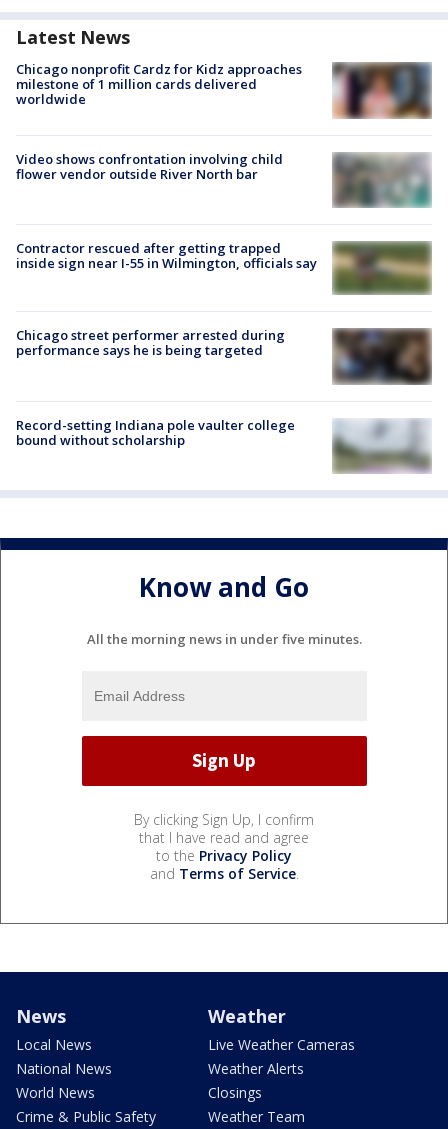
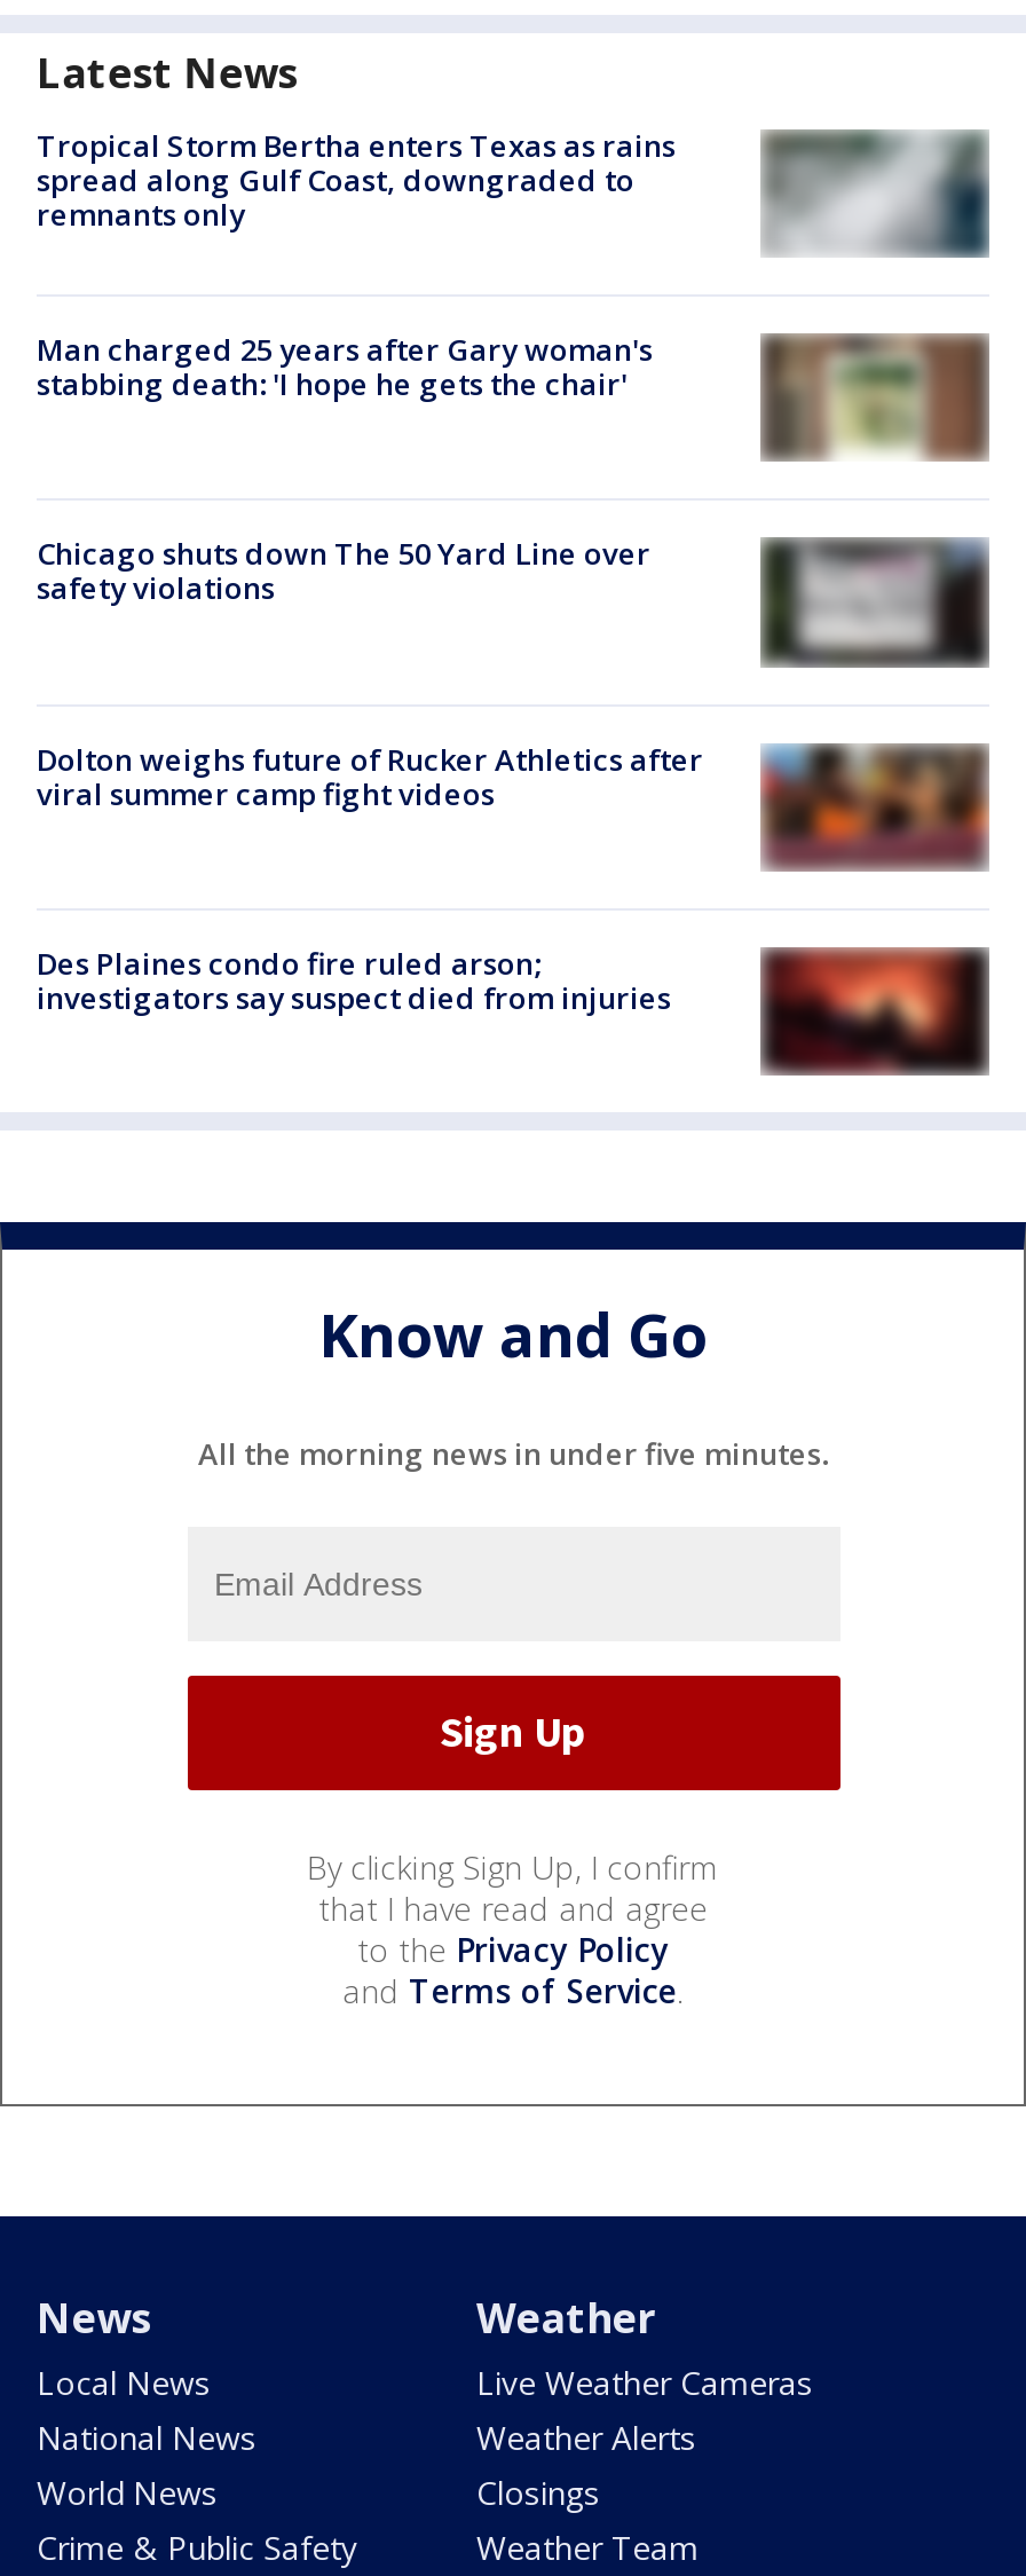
[16,60,432,119] [image] | Chicago nonprofit Cardz for Kidz approaches | milestone of 1 million cards delivered | worldwide -> [37,124,987,259] [image] | Tropical Storm Bertha enters Texas as rains | spread along Gulf Coast, downgraded to | remnants only
[16,150,283,183] Video shows confrontation involving child | flower vendor outside River North bar -> [37,329,653,405] Man charged 25 years after Gary woman's | stabbing death: 'I hope he gets the chair'
[335,153,432,208] [image] -> [765,334,989,463] [image]
[16,239,317,272] Contractor rescued after getting trapped | inside sign near I-55 in Wilmington, officials say -> [37,533,650,609] Chicago shuts down The 50 Yard Line over | safety violations
[332,244,432,294] [image] -> [760,541,989,667] [image]
[16,326,285,359] Chicago street performer arrested during | performance says he is being targeted -> [37,738,703,813] Dolton weighs future of Rucker Athletics after | viral summer camp fight videos
[333,328,432,383] [image] -> [763,745,989,868] [image]
[16,416,431,473] [image] | Record-setting Indiana pole vaulter college | bound without scholarship -> [37,942,989,1077] [image] | Des Plaines condo fire ruled arson; | investigators say suspect died from injuries

